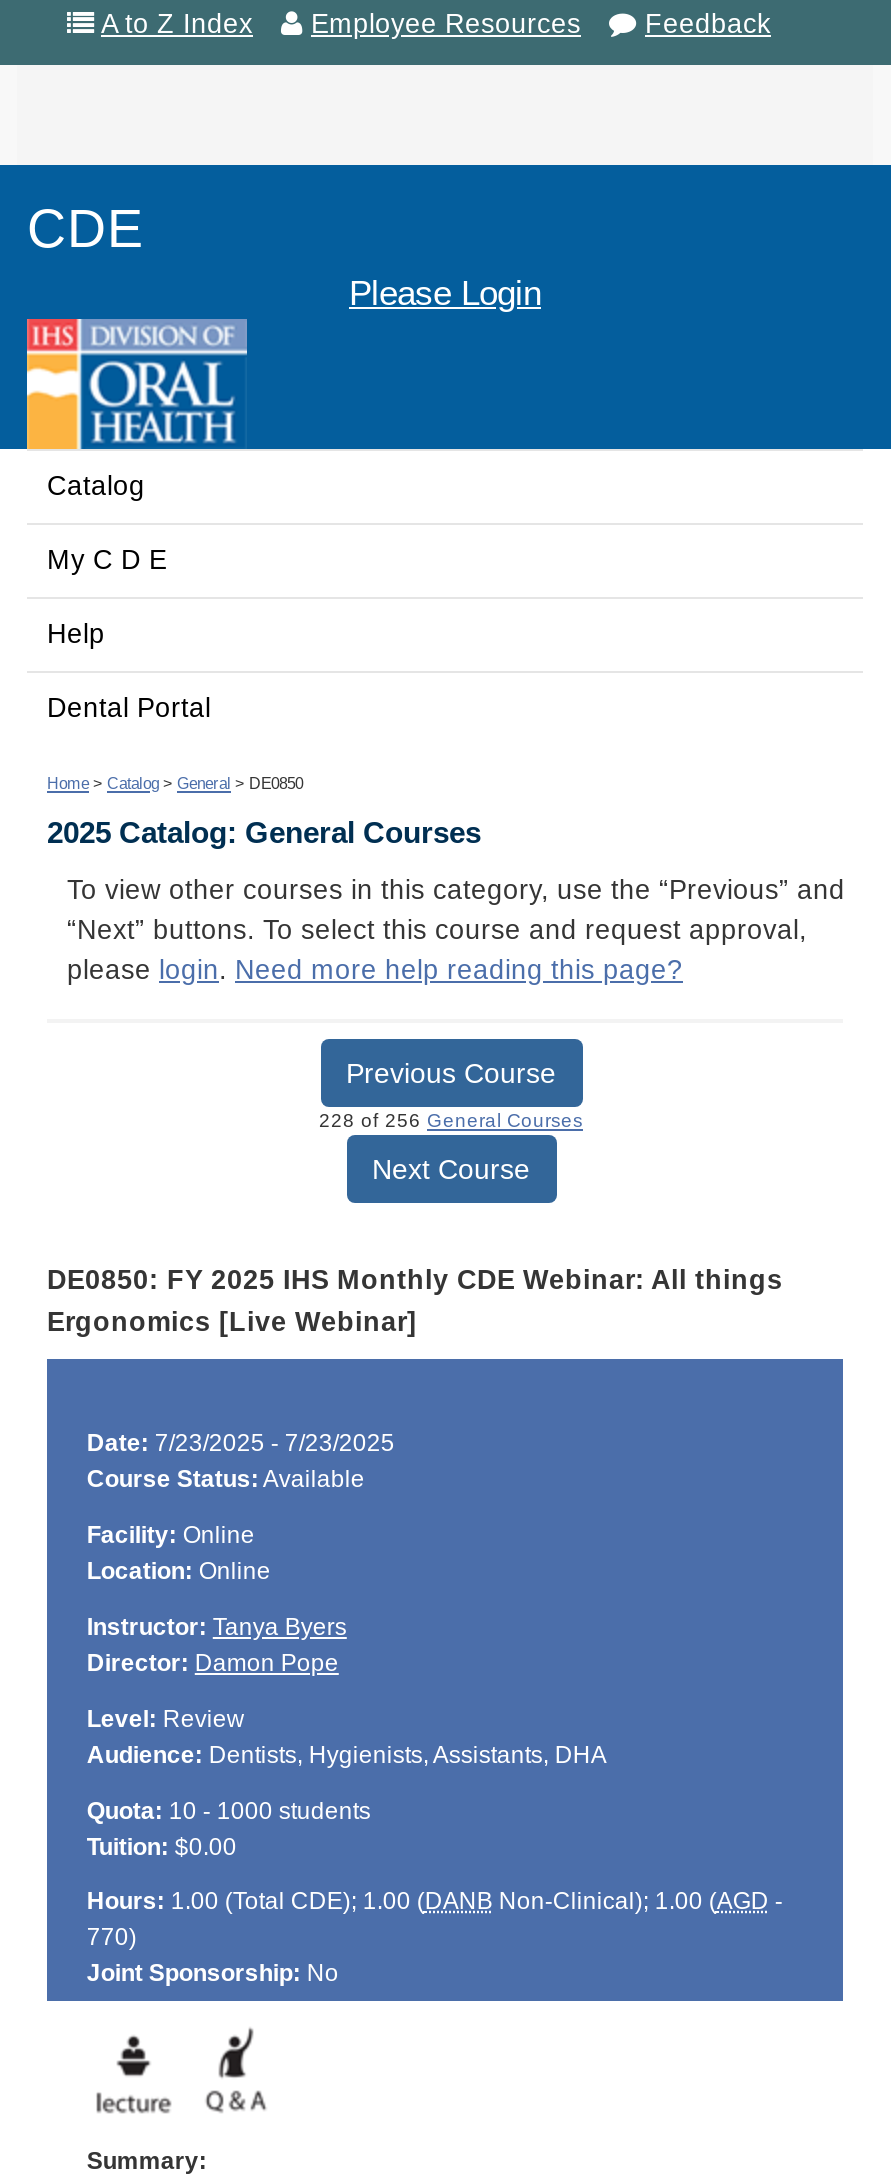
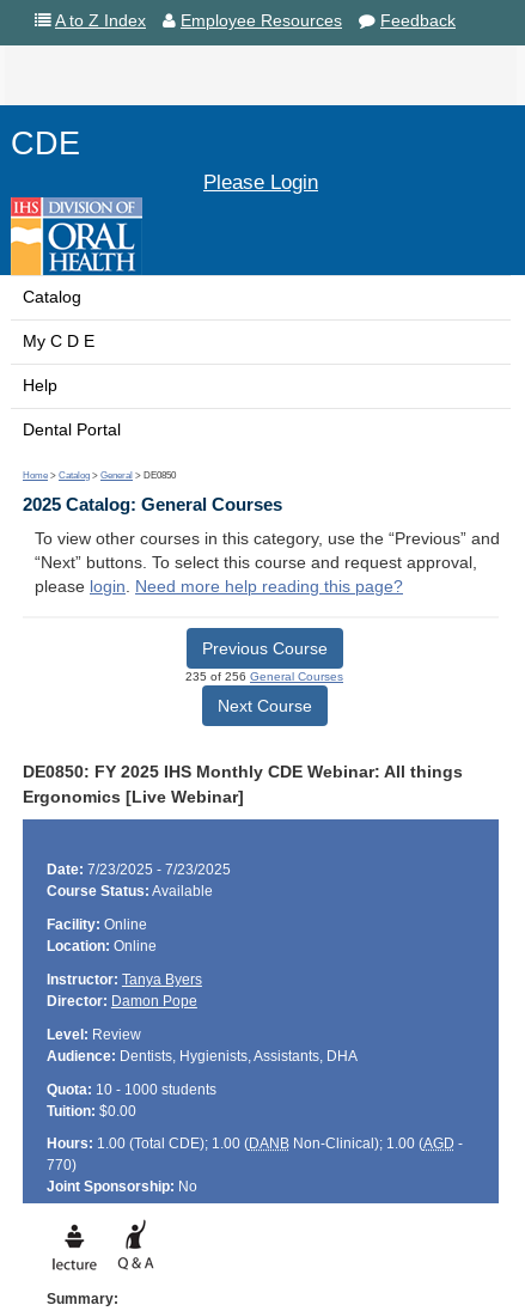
[319,1108,583,1130] 228 of 256General Courses -> [185,669,343,683] 235 of 256General Courses

